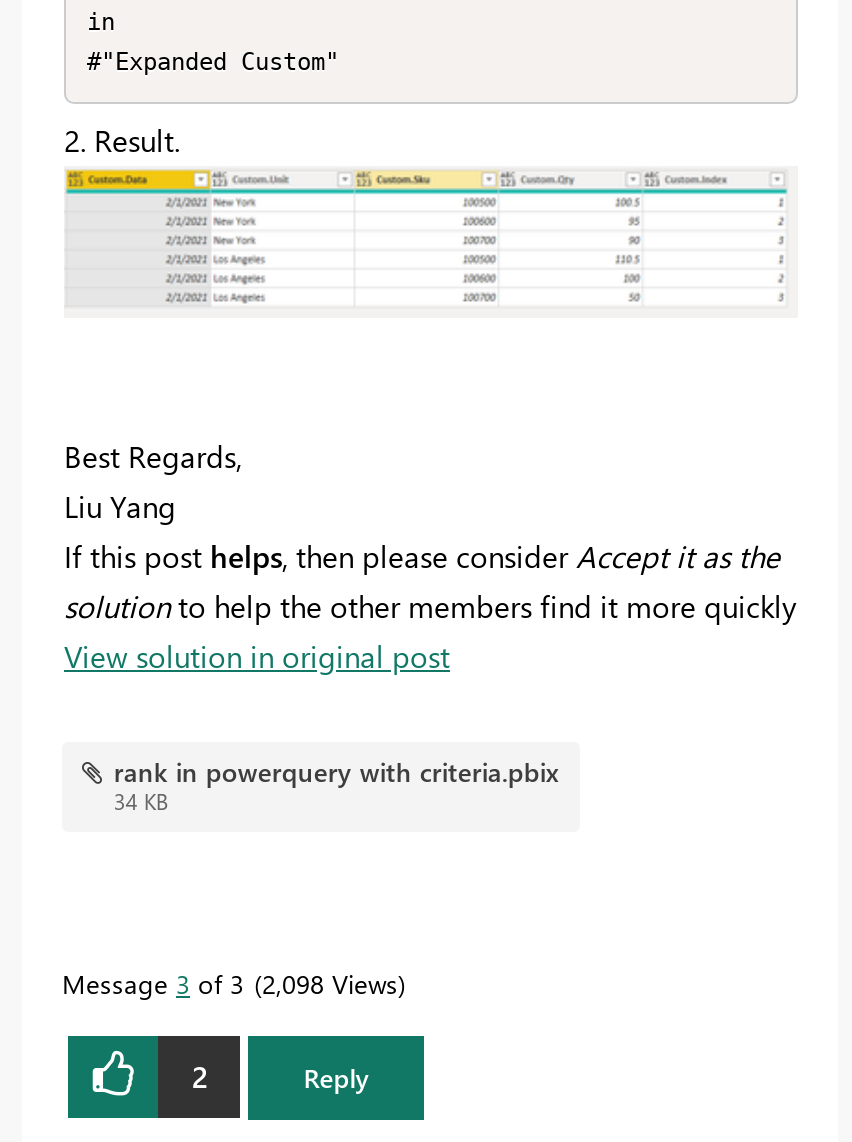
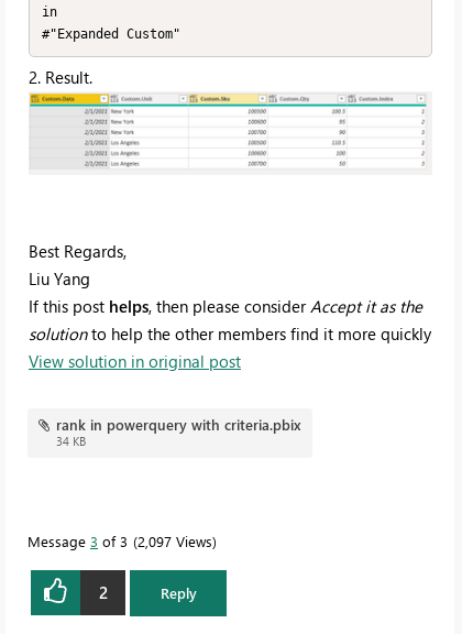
[62,965,398,999] Message 3 of 3 2,098 Views -> [28,531,212,550] Message 3 of 3 2,097 Views

